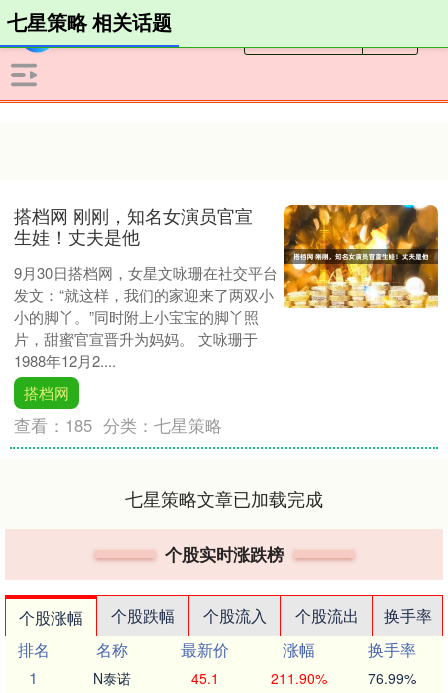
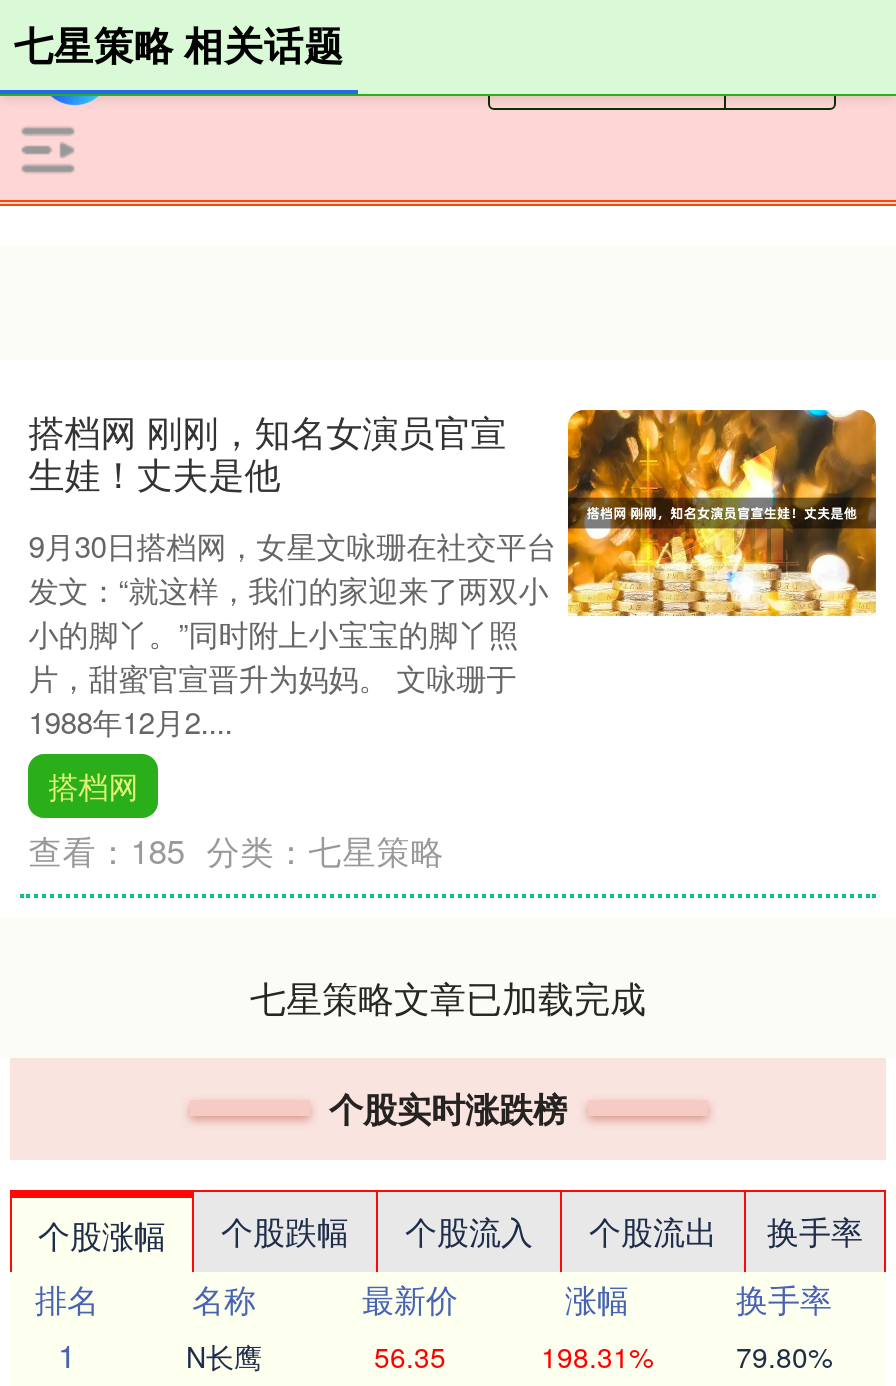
[93,668,131,688] N泰诺 -> [186,1336,262,1376] N长鹰
[191,668,219,688] 45.1 -> [374,1336,446,1376] 56.35
[270,668,326,688] 211.90% -> [541,1336,653,1376] 198.31%
[368,668,416,688] 76.99% -> [736,1336,832,1376] 79.80%

